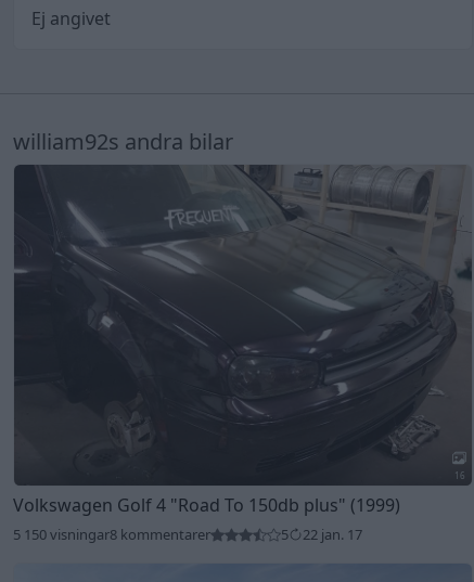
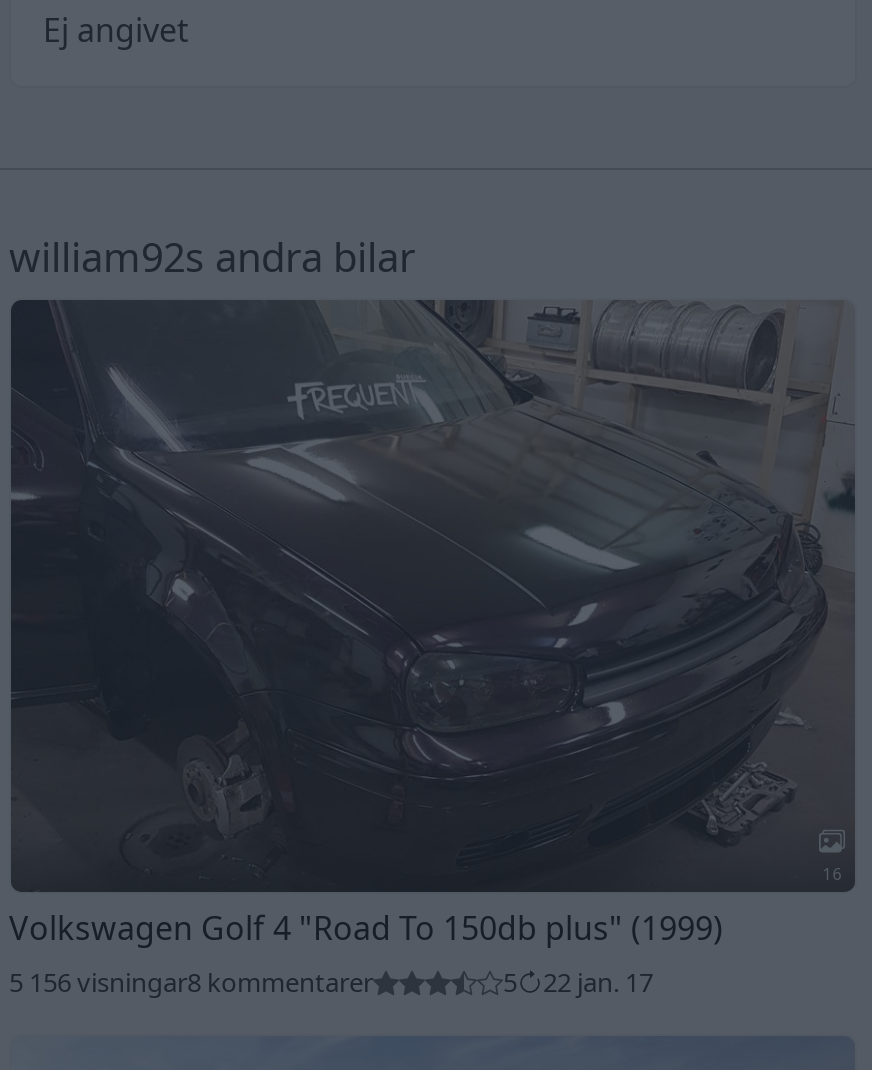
[13,524,210,544] 5 150 visningar8 kommentarer -> [9,964,373,1000] 5 156 visningar8 kommentarer

